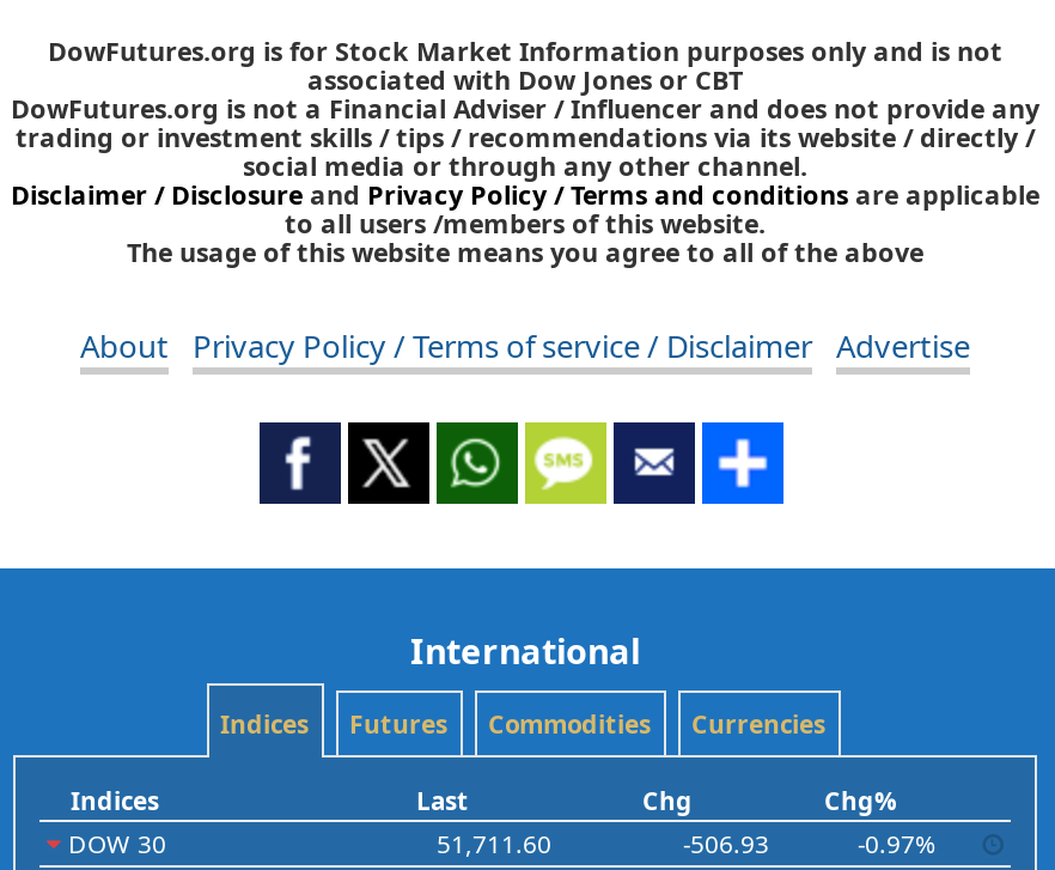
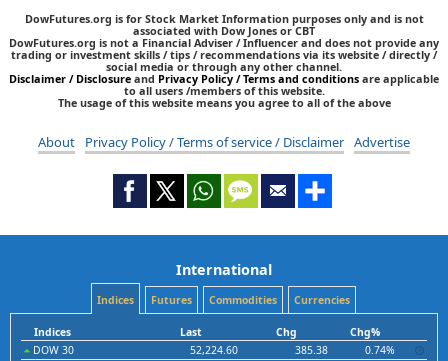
[437,827,551,860] 51,711.60 -> [190,343,238,357] 52,224.60
[683,827,769,860] -506.93 -> [295,343,328,357] 385.38
[858,827,937,860] -0.97% -> [365,343,395,357] 0.74%

